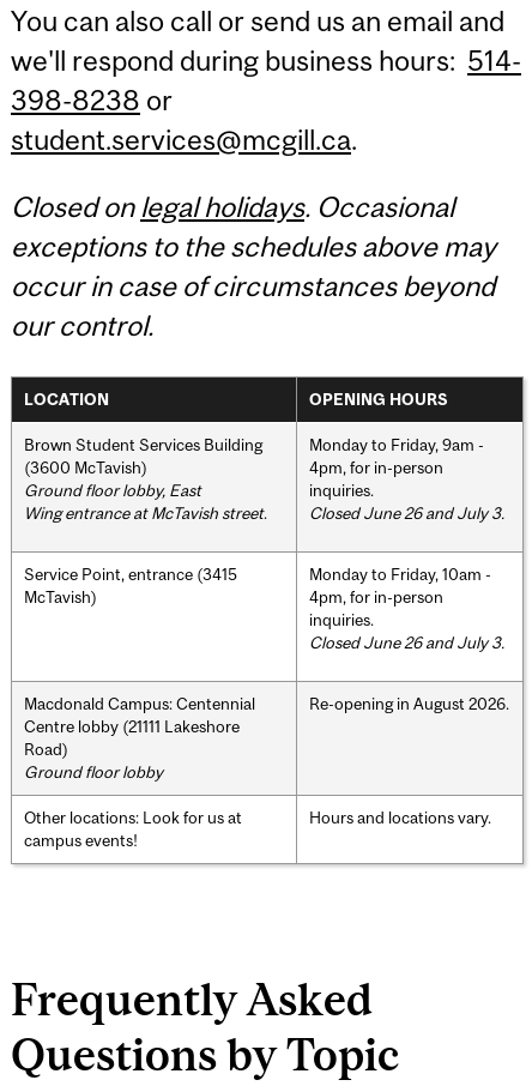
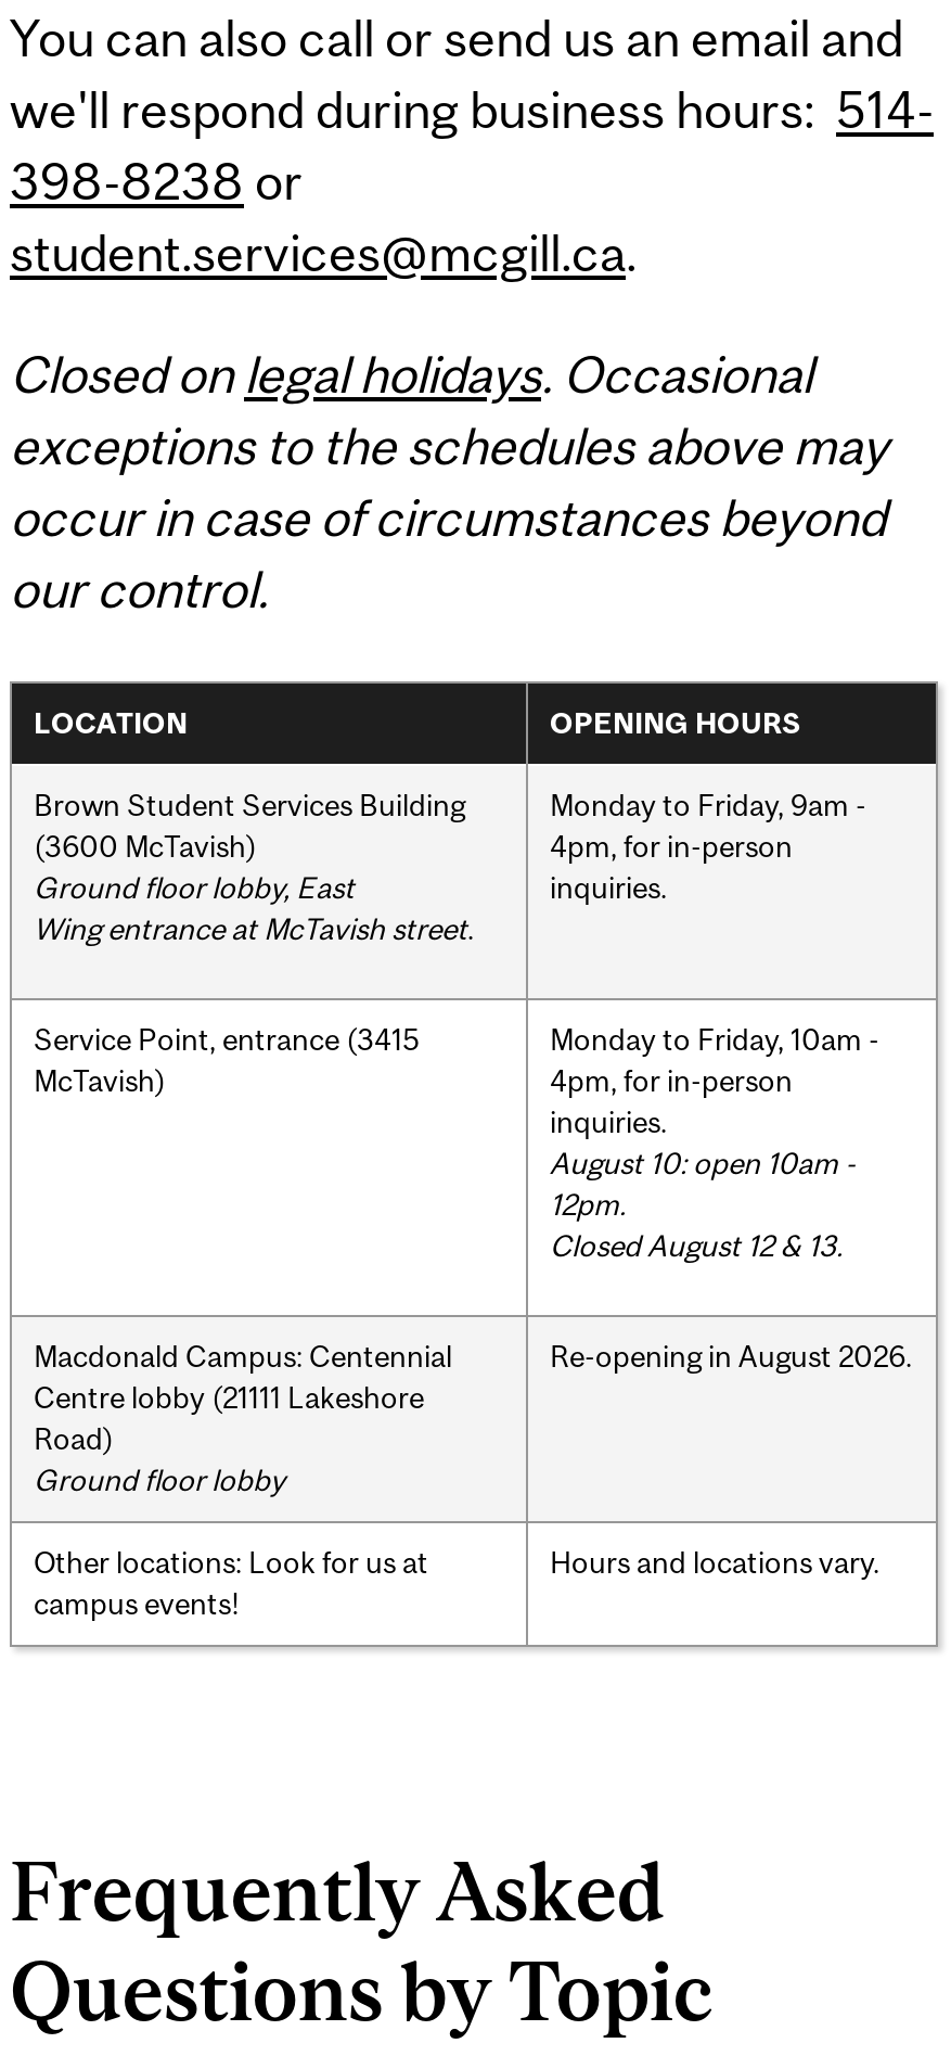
[309,503,504,522] Closed June 26 and July 3. -> none
[309,632,504,652] Closed June 26 and July 3. -> [550,1145,856,1262] August 10: open 10am - | 12pm. | Closed August 12 & 13.

